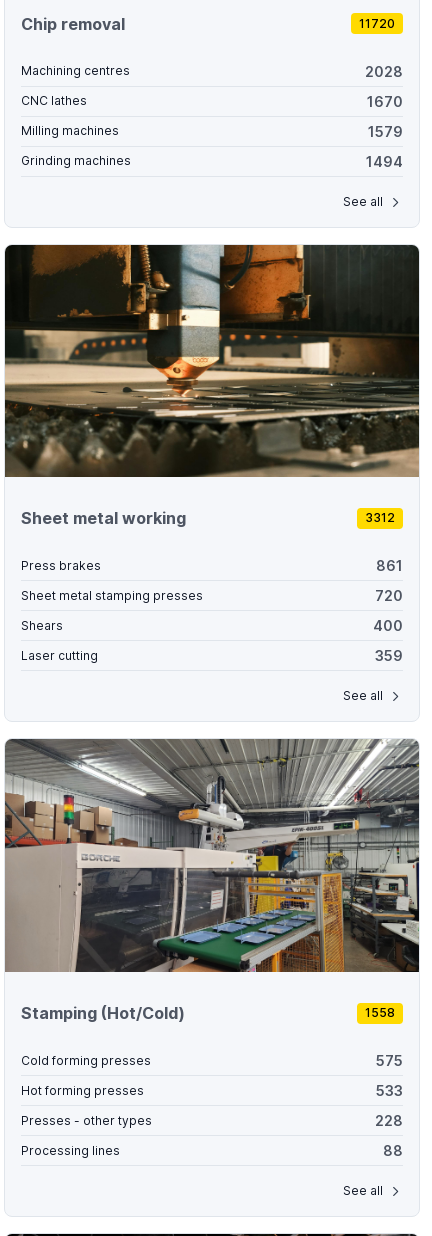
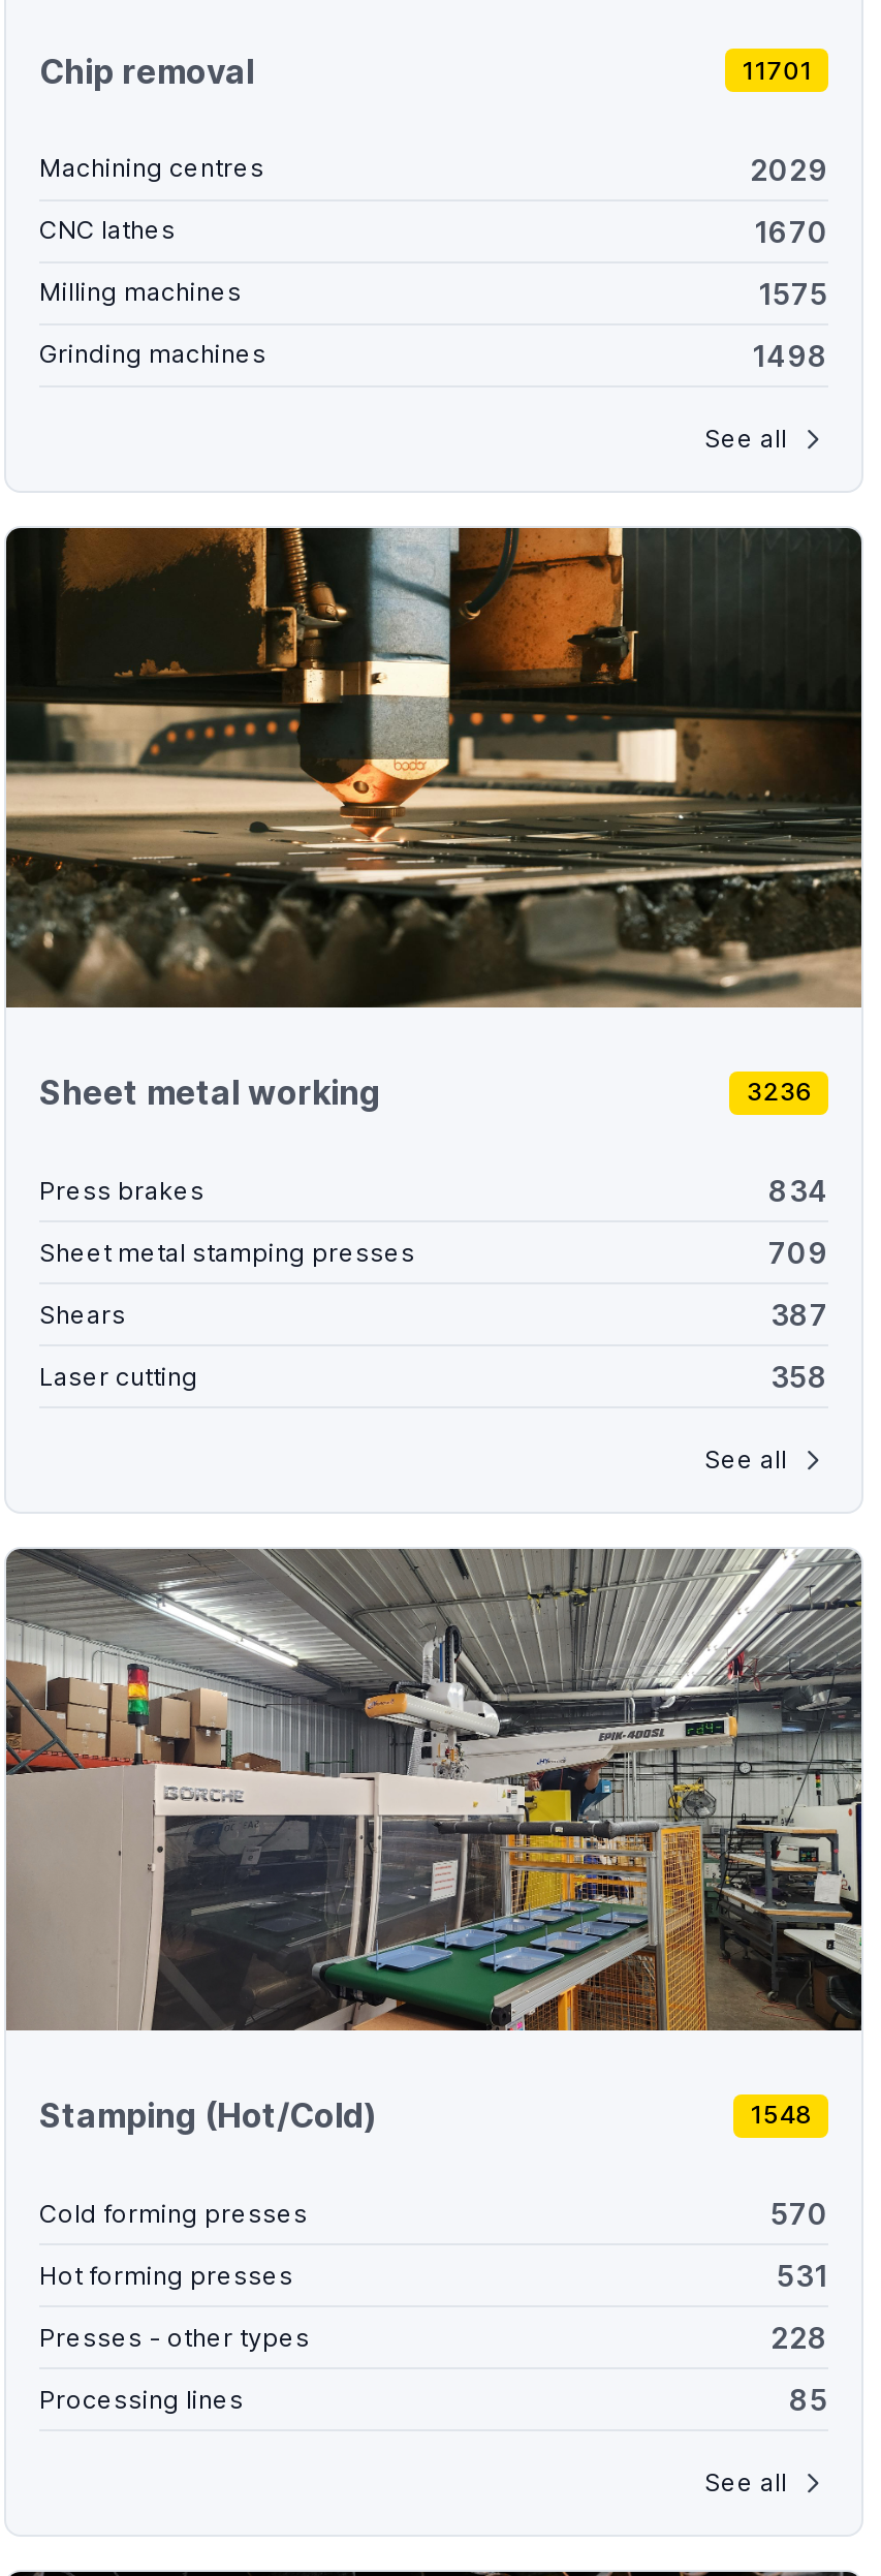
[359,16,395,31] 11720 -> [742,54,812,85] 11701
[365,63,403,80] 2028 -> [750,151,828,186] 2029
[368,123,403,140] 1579 -> [758,275,828,310] 1575
[366,153,403,170] 1494 -> [752,337,828,372] 1498
[365,510,395,525] 3312 -> [746,1077,812,1108] 3236
[376,557,403,574] 861 -> [768,1174,828,1209] 834
[375,587,403,604] 720 -> [768,1236,828,1271] 709
[373,617,403,634] 400 -> [770,1298,828,1333] 387
[375,647,403,664] 359 -> [770,1360,828,1395] 358
[365,1005,395,1020] 1558 -> [750,2099,812,2130] 1548
[376,1052,403,1069] 575 -> [770,2196,828,2232] 570
[376,1082,403,1099] 533 -> [777,2258,828,2293] 531
[383,1142,403,1159] 88 -> [789,2382,828,2417] 85

